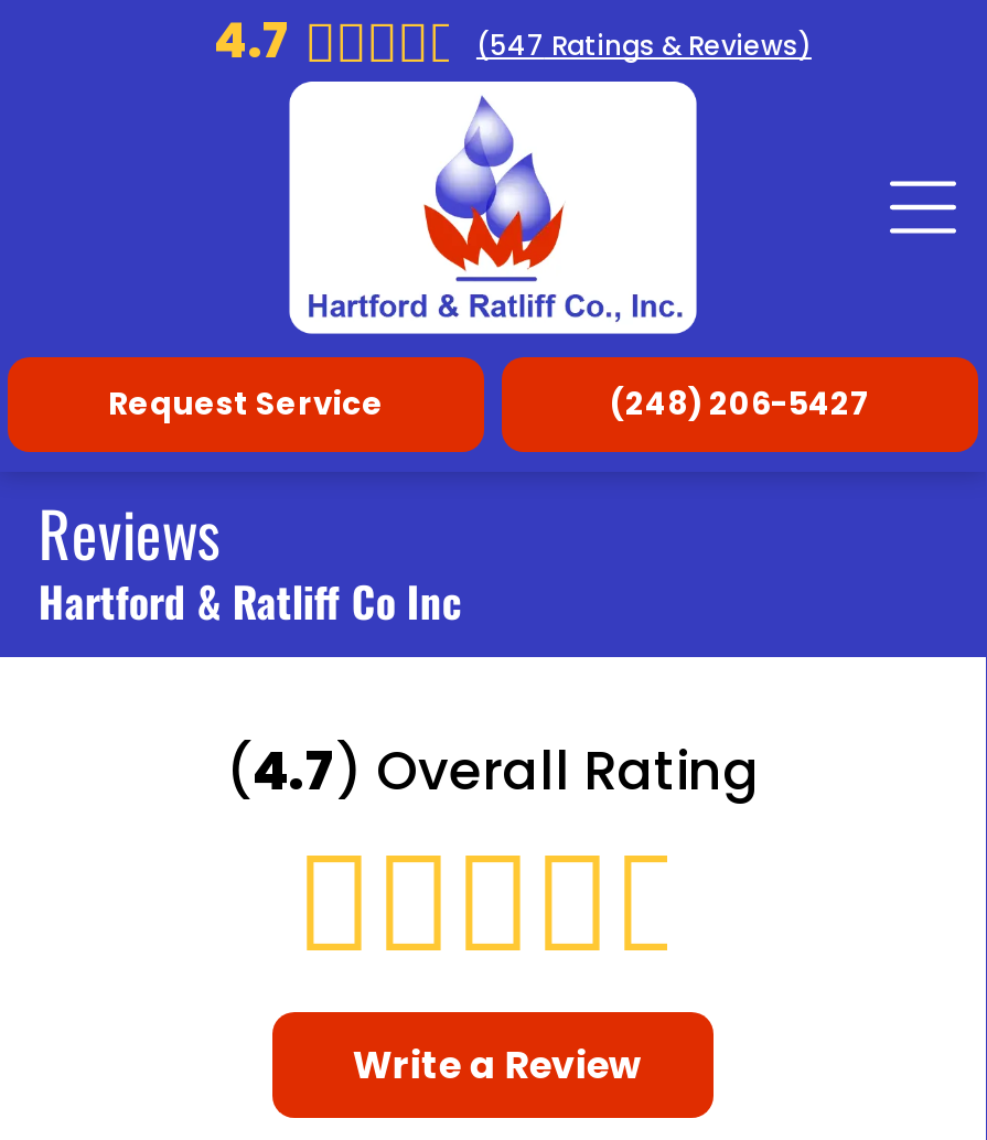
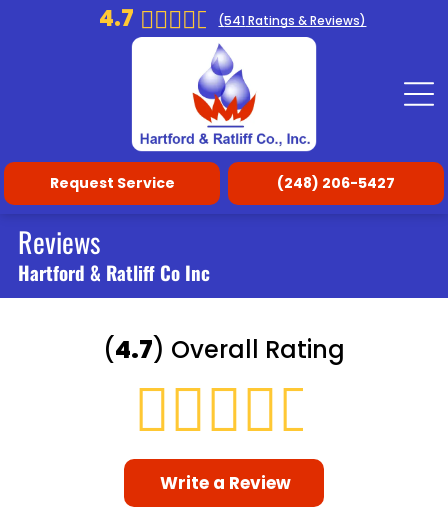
[476,25,812,63] (547 Ratings & Reviews) -> [218,11,366,28] (541 Ratings & Reviews)

